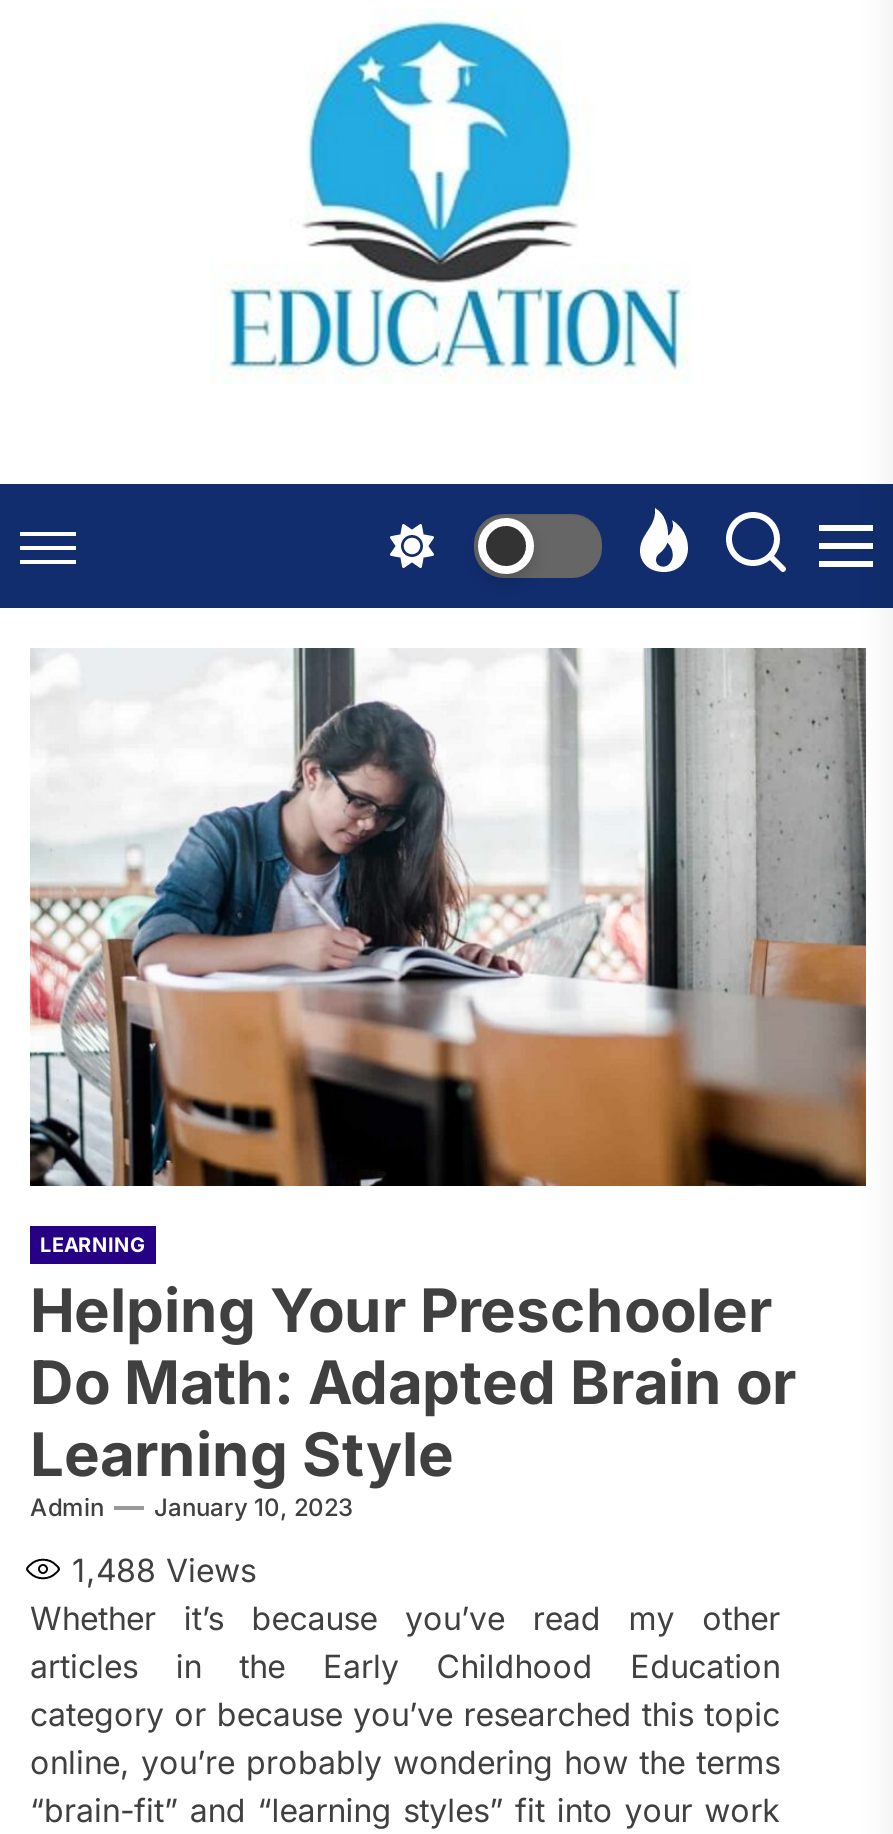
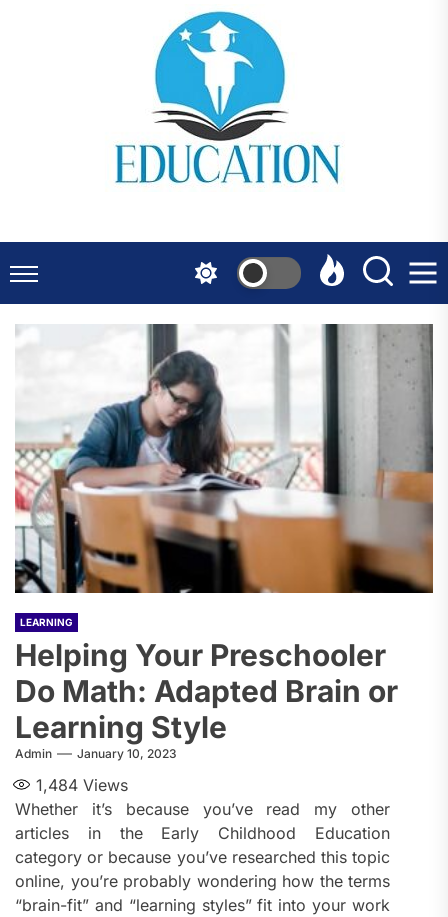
[72,1550,256,1590] 1,488 Views -> [36,775,128,795] 1,484 Views

